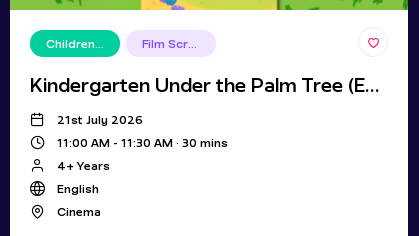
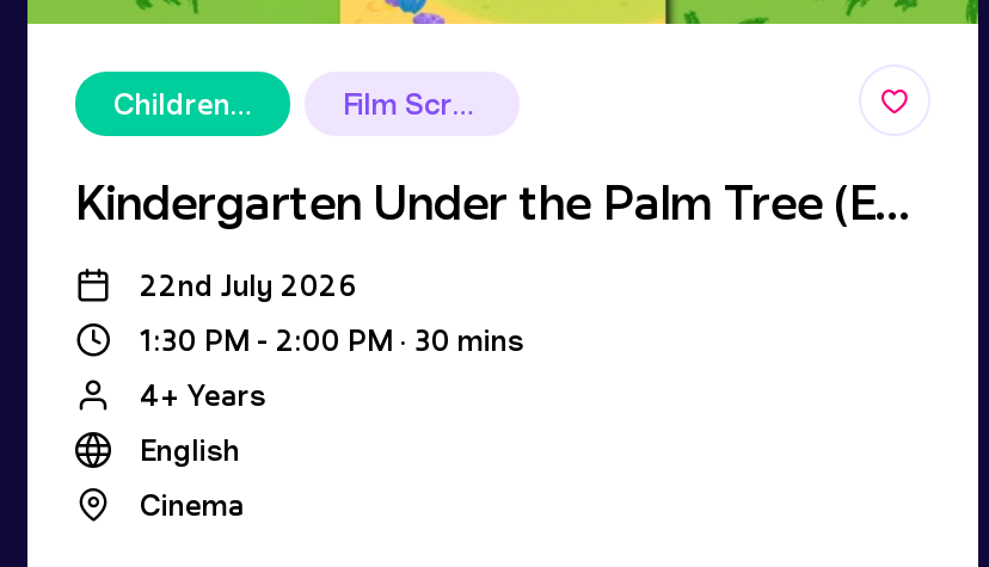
[57,108,143,132] 21st July 2026 -> [140,258,357,315] 22nd July 2026
[57,131,228,155] 11:00 AM - 11:30 AM · 30 mins -> [140,313,524,370] 1:30 PM - 2:00 PM · 30 mins

